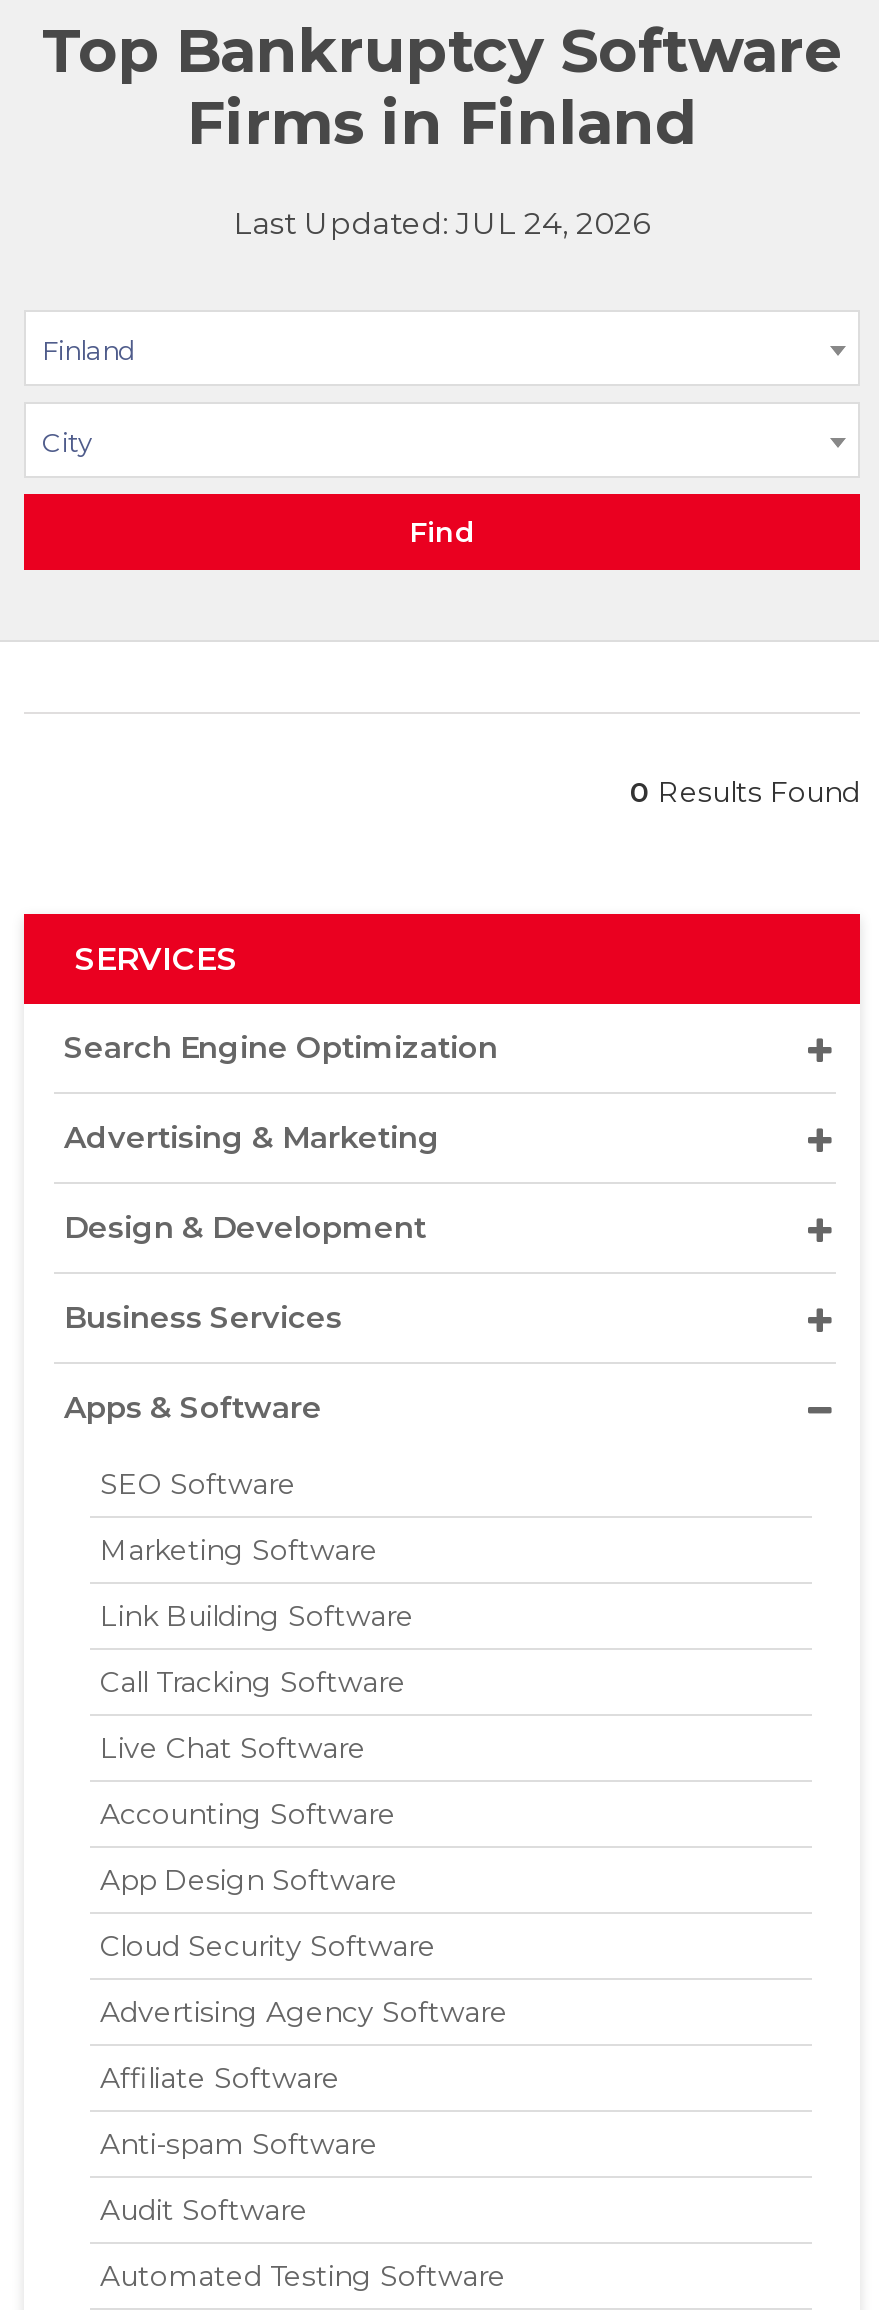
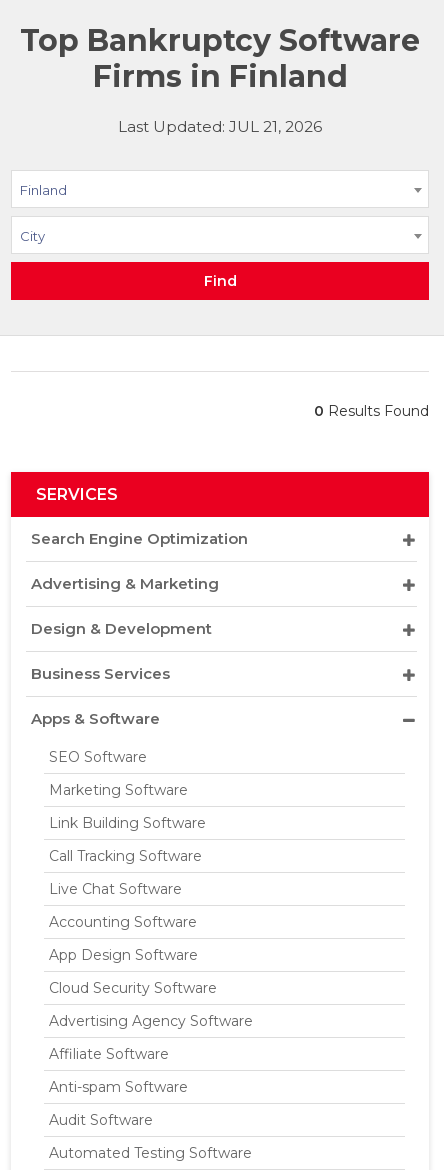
[234,204,650,242] Last Updated: JUL 24, 2026 -> [118,117,322,136] Last Updated: JUL 21, 2026

